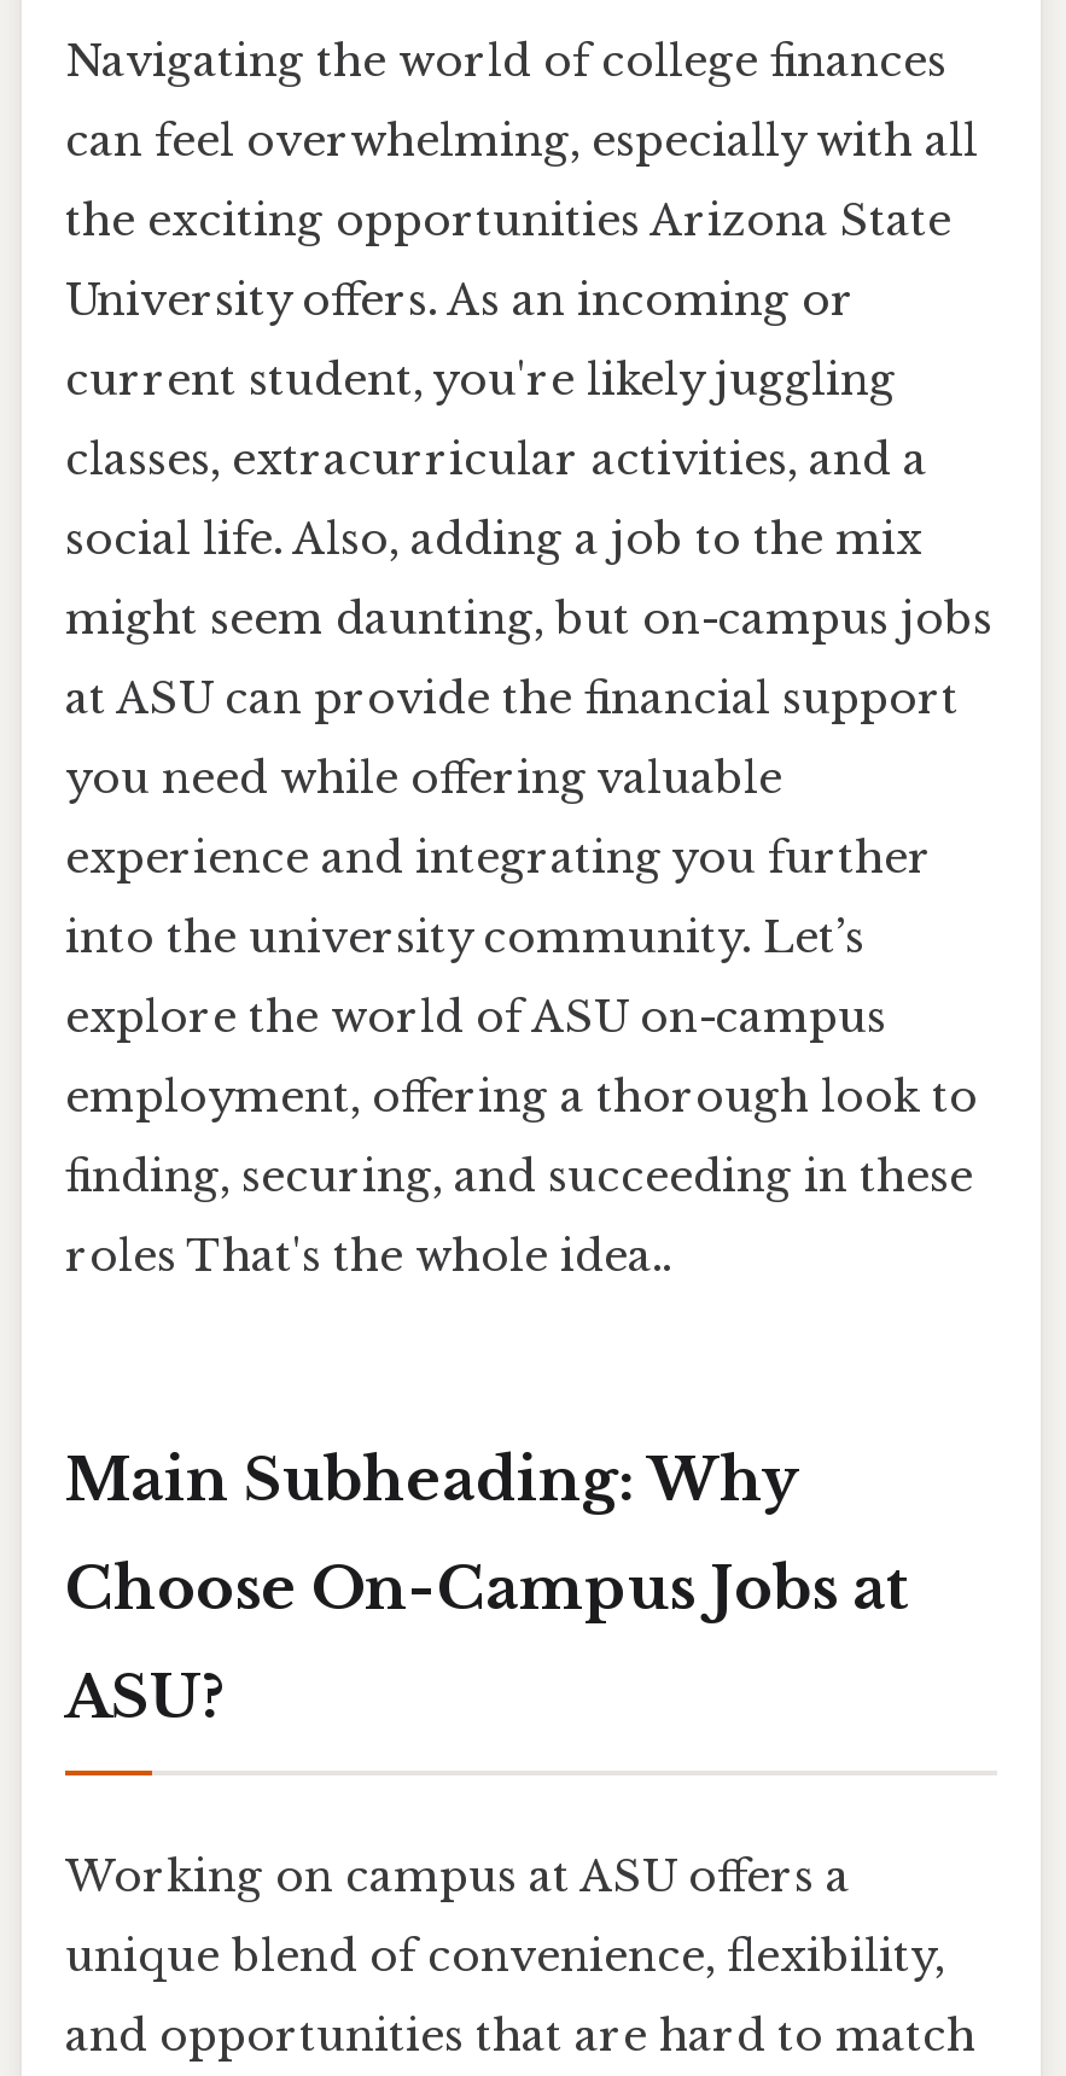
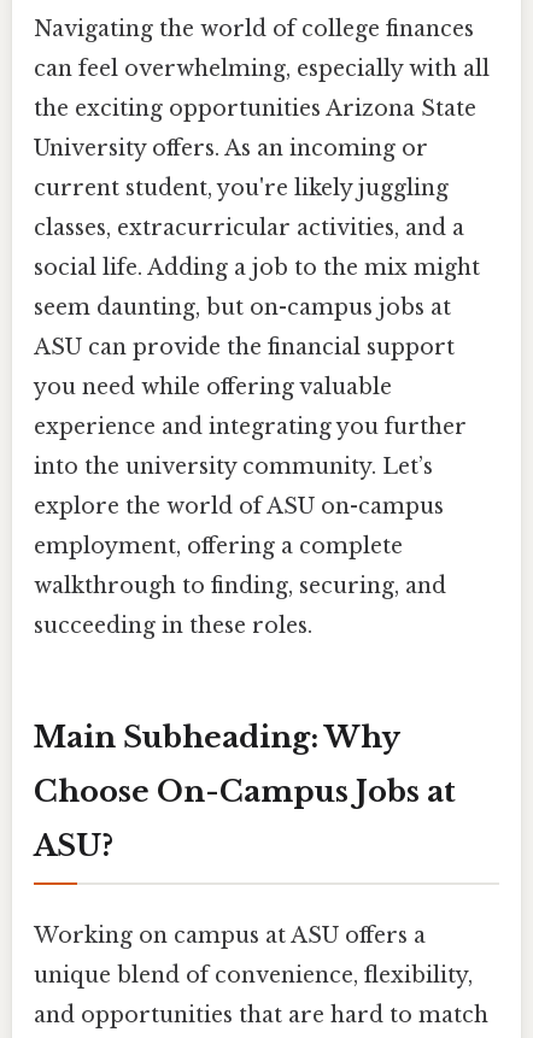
[65,513,922,566] social life. Also, adding a job to the mix -> [34,254,480,281] social life. Adding a job to the mix might
[65,593,992,646] might seem daunting, but on-campus jobs -> [34,294,451,321] seem daunting, but on-campus jobs at
[65,673,959,726] at ASU can provide the financial support -> [34,334,455,361] ASU can provide the financial support
[65,1071,978,1124] employment, offering a thorough look to -> [34,533,403,560] employment, offering a complete
[65,1150,973,1204] finding, securing, and succeeding in these -> [34,573,446,599] walkthrough to finding, securing, and
[65,1230,671,1283] roles That's the whole idea.. -> [34,613,312,639] succeeding in these roles.

